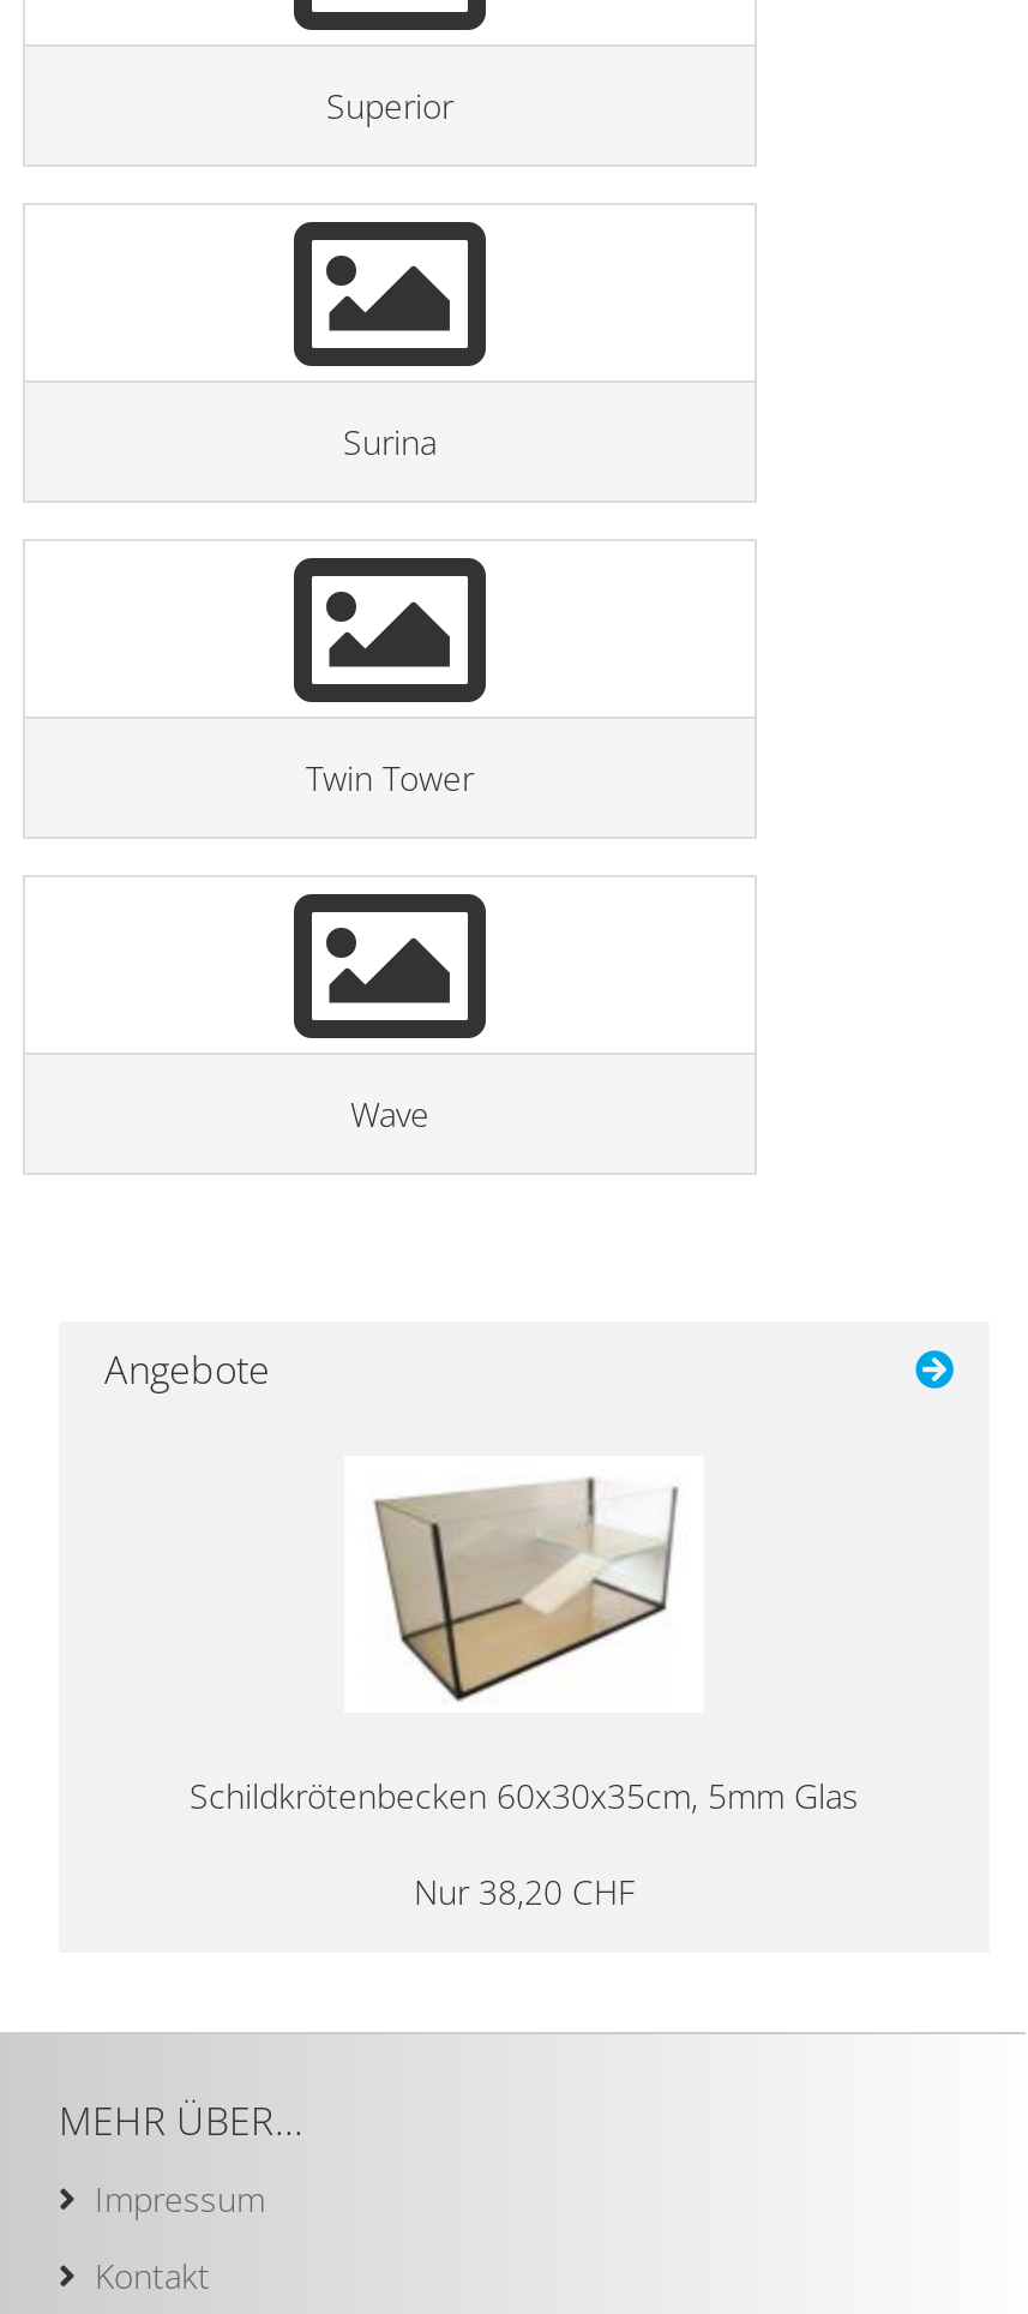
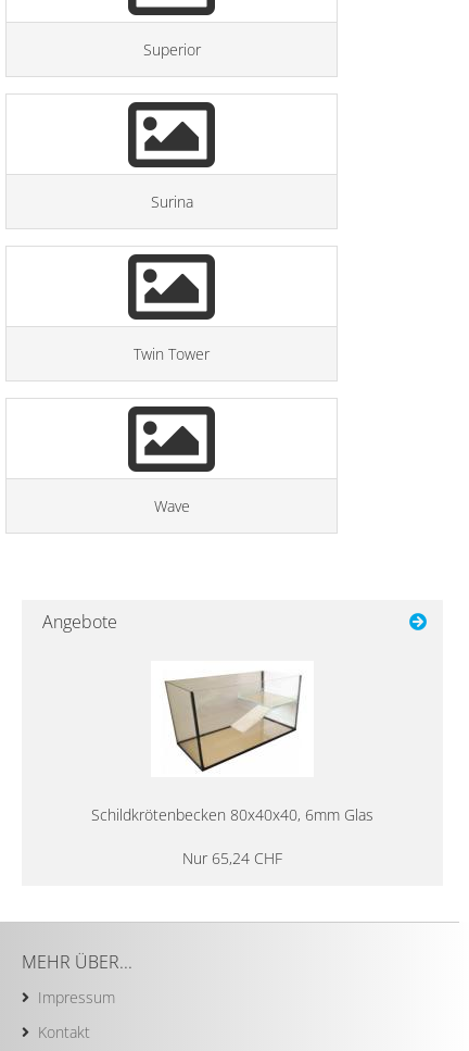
[190,1773,859,1818] Schildkrötenbecken 60x30x35cm, 5mm Glas -> [91,804,373,825] Schildkrötenbecken 80x40x40, 6mm Glas
[414,1869,635,1914] Nur 38,20 CHF -> [182,848,282,868] Nur 65,24 CHF

